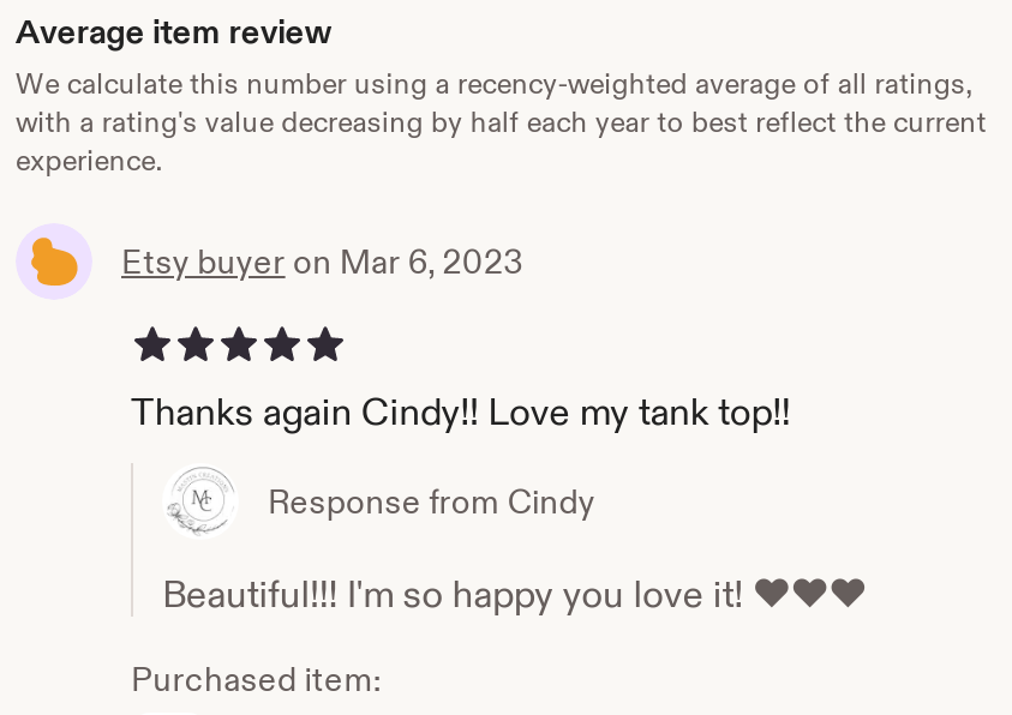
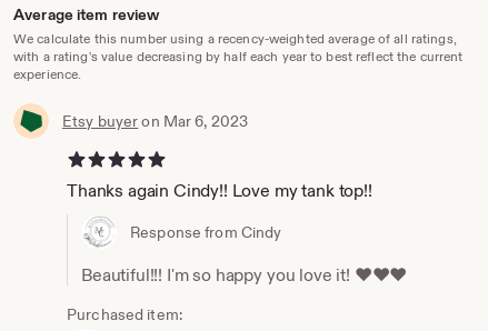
[16,223,92,300] [image] -> [13,103,49,139] [image]

